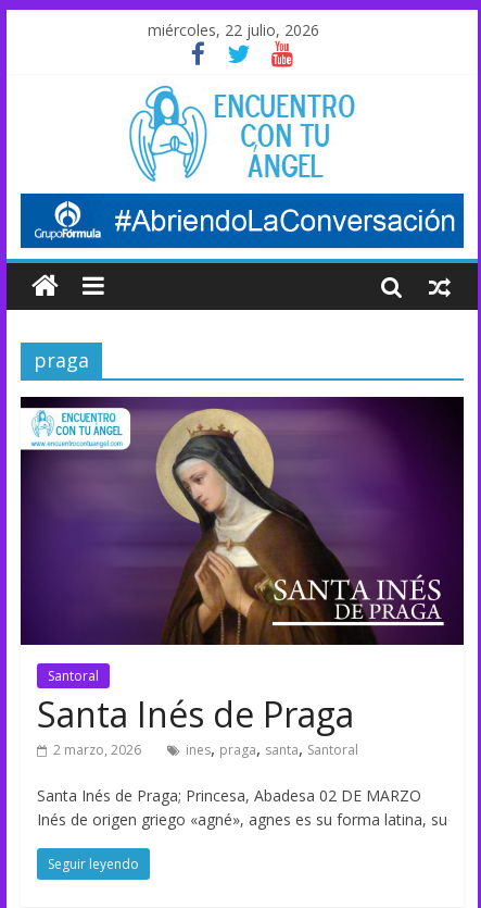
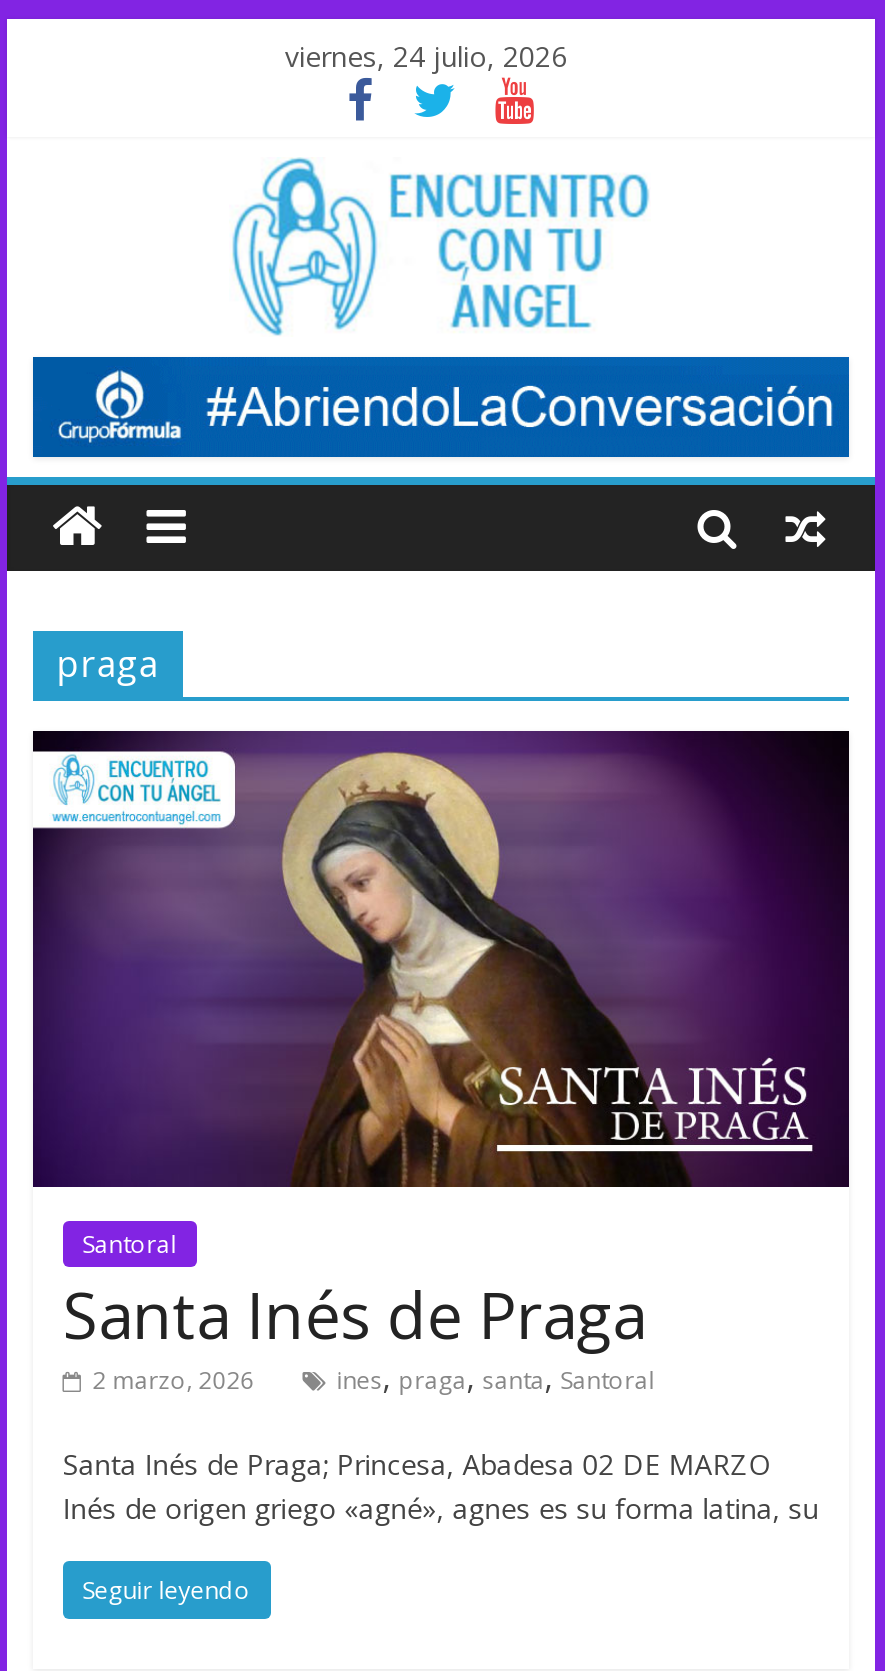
[148,20,320,40] miércoles, 22 julio, 2026 -> [285,37,567,75] viernes, 24 julio, 2026

